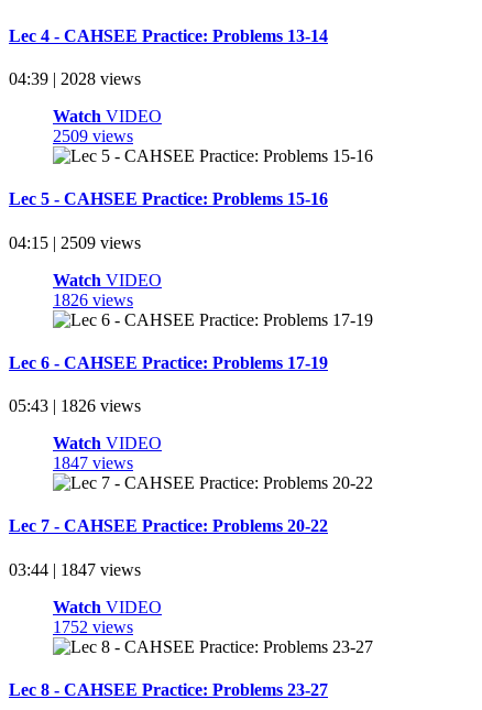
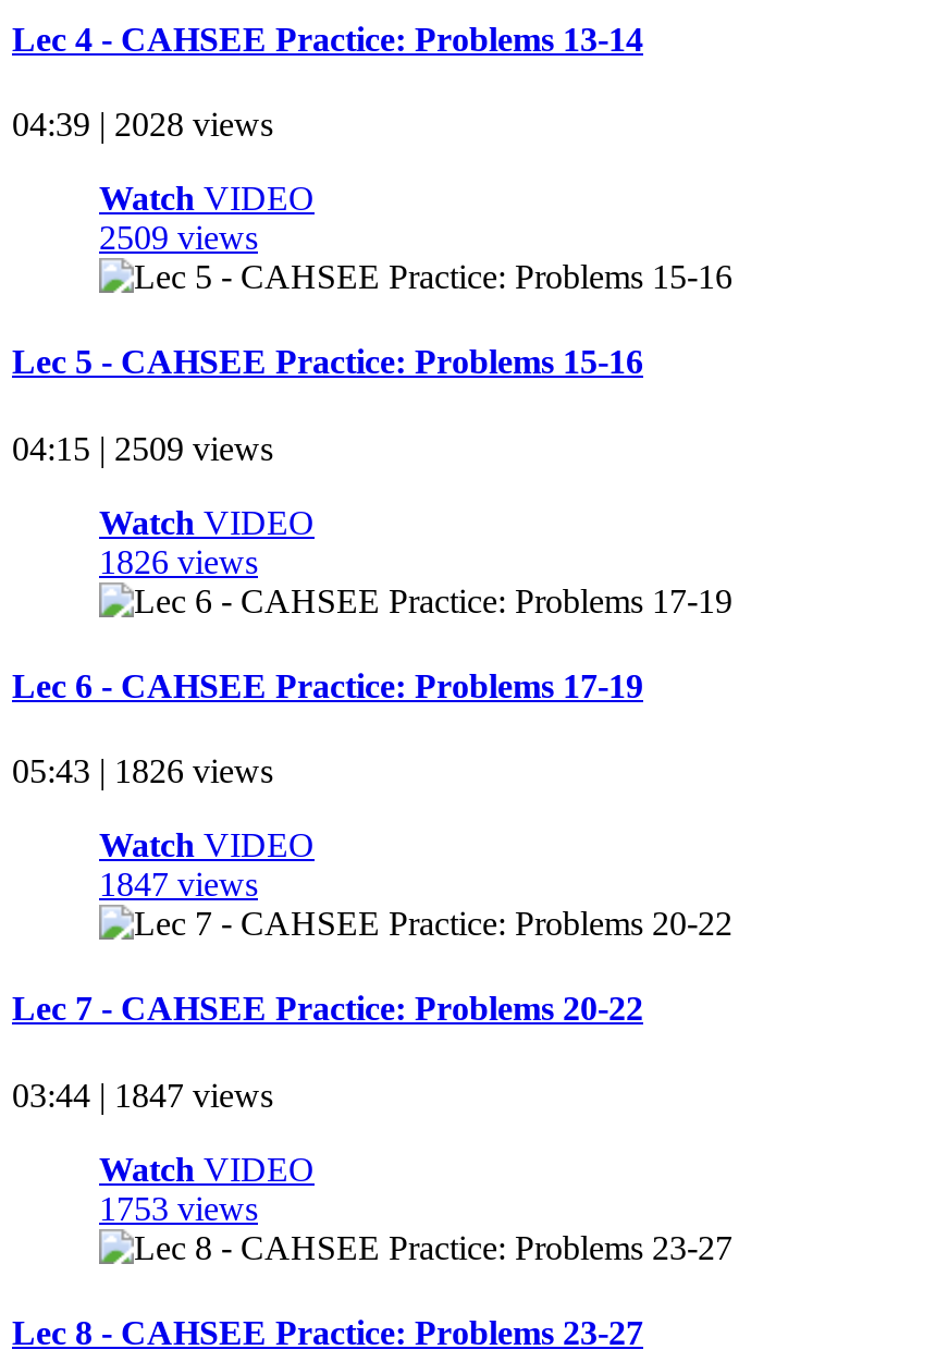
[53,617,133,636] 1752 views -> [99,1189,258,1226] 1753 views

